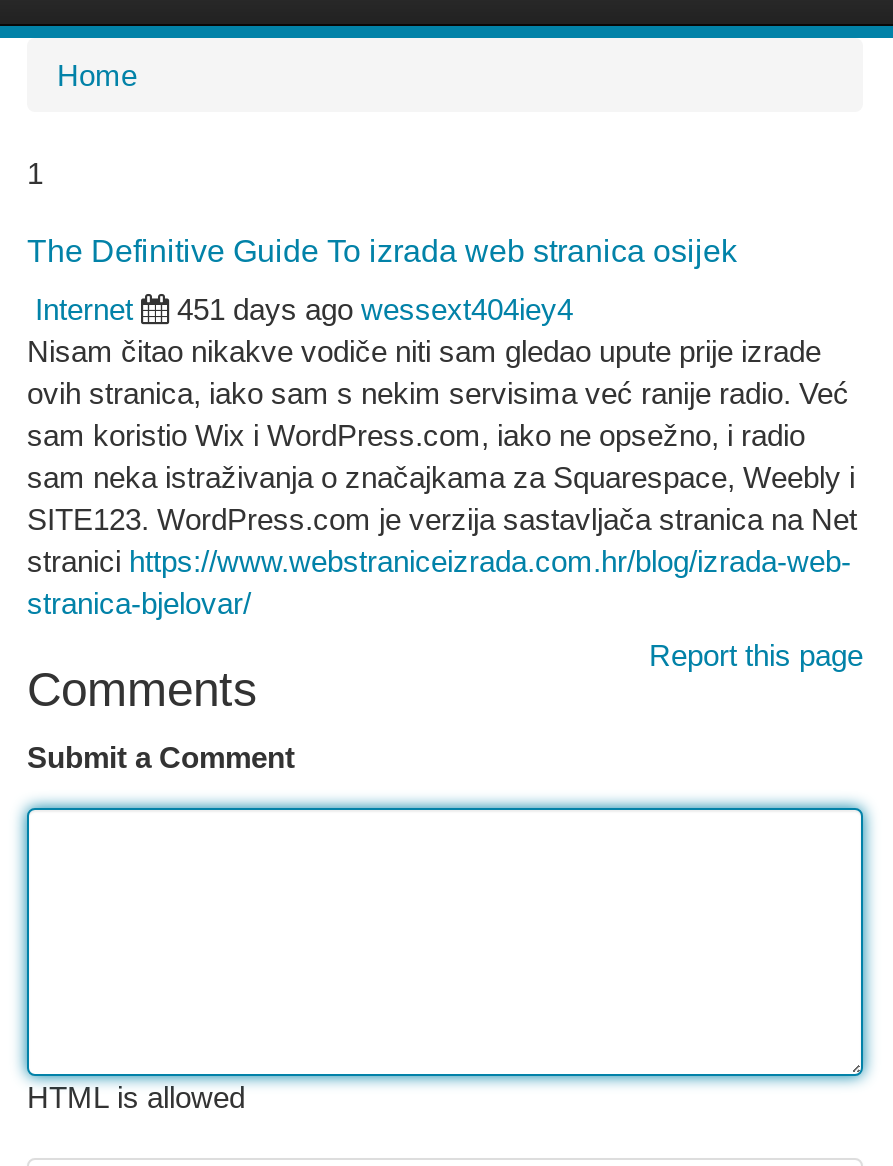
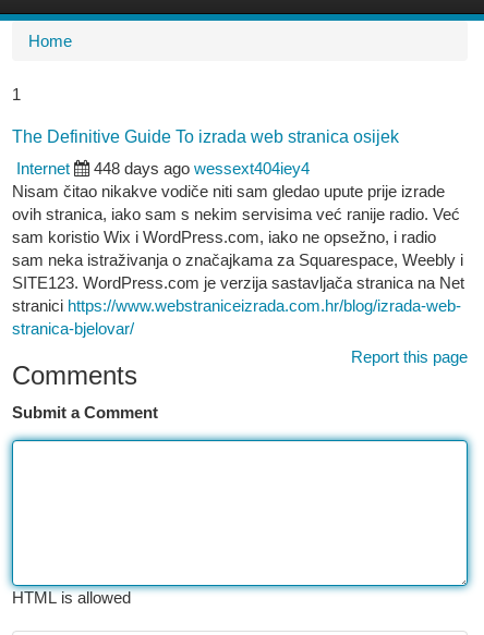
[177,292,573,326] 451 days ago wessext404iey4 -> [94,159,310,178] 448 days ago wessext404iey4

